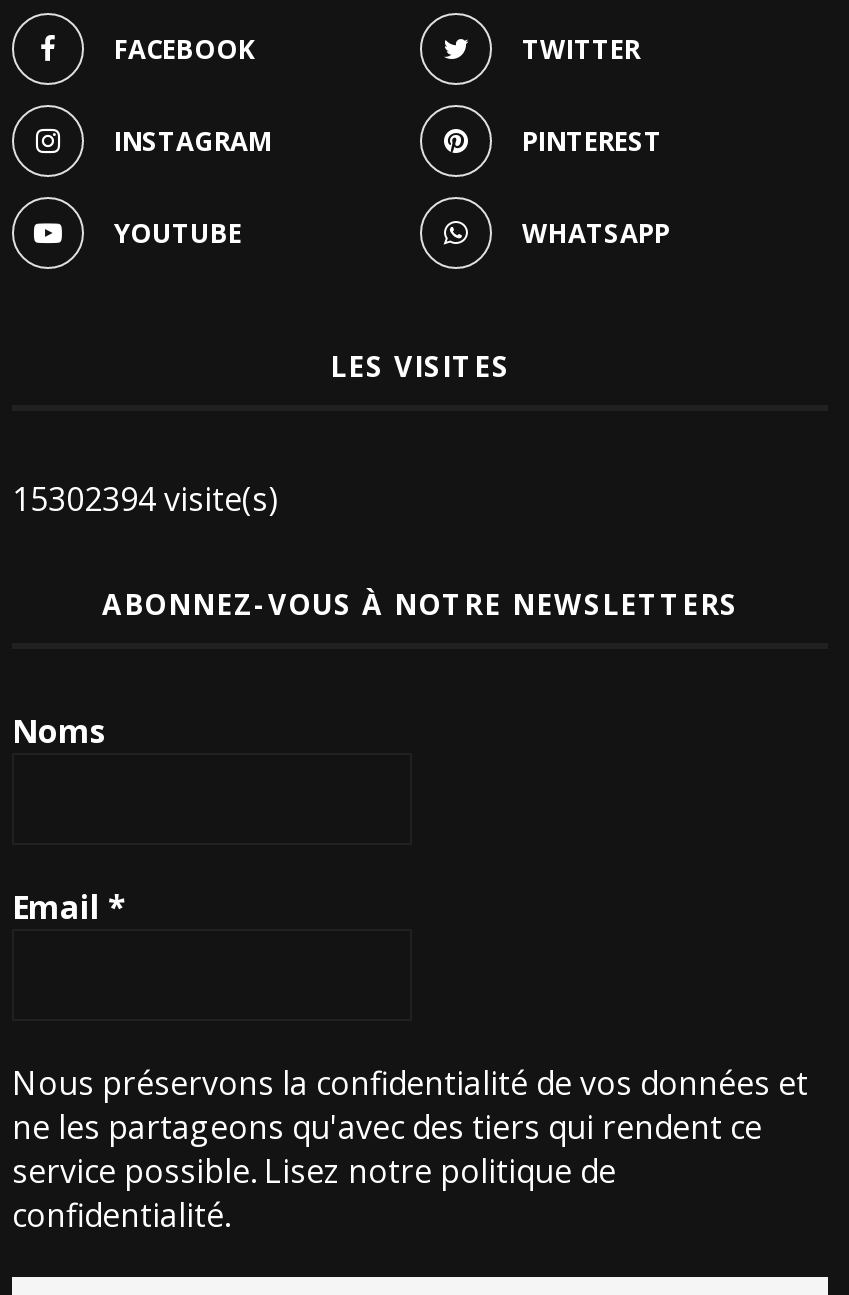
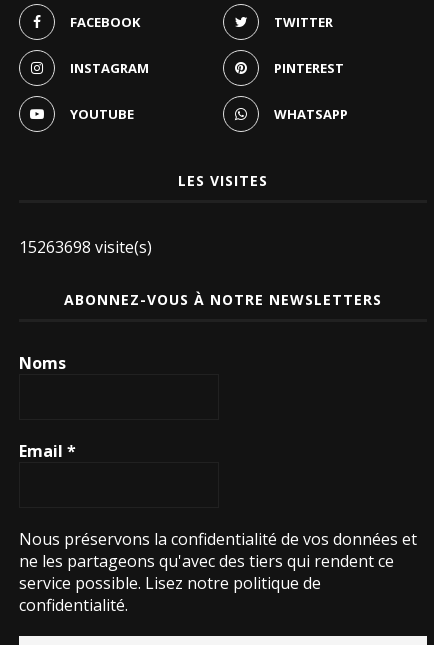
[12,477,278,521] 15302394 visite(s) -> [19,236,152,258] 15263698 visite(s)

